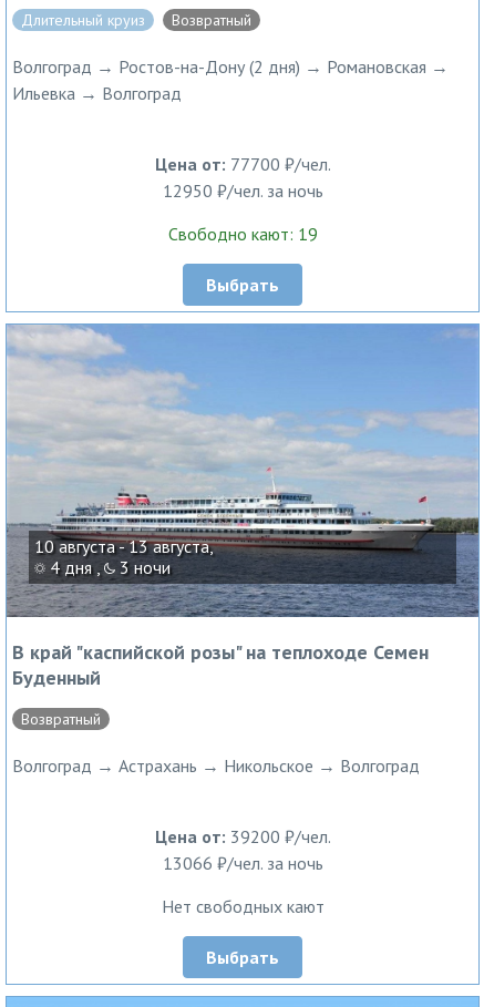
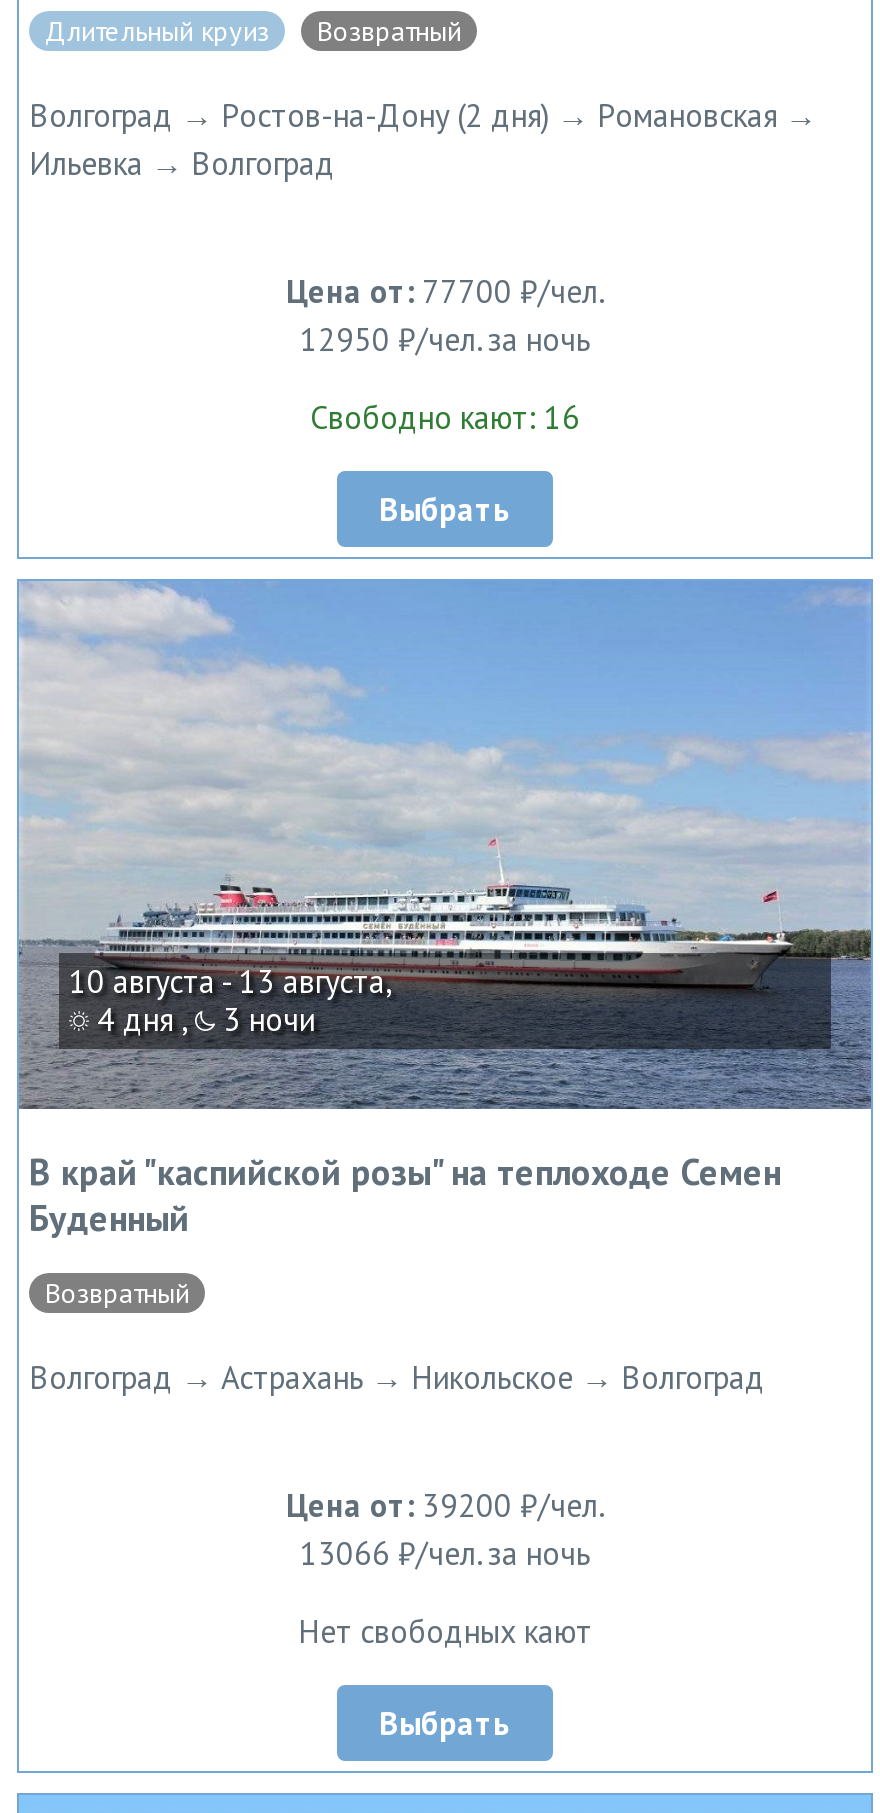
[168,223,317,245] Свободно кают: 19 -> [310,397,580,437] Свободно кают: 16

